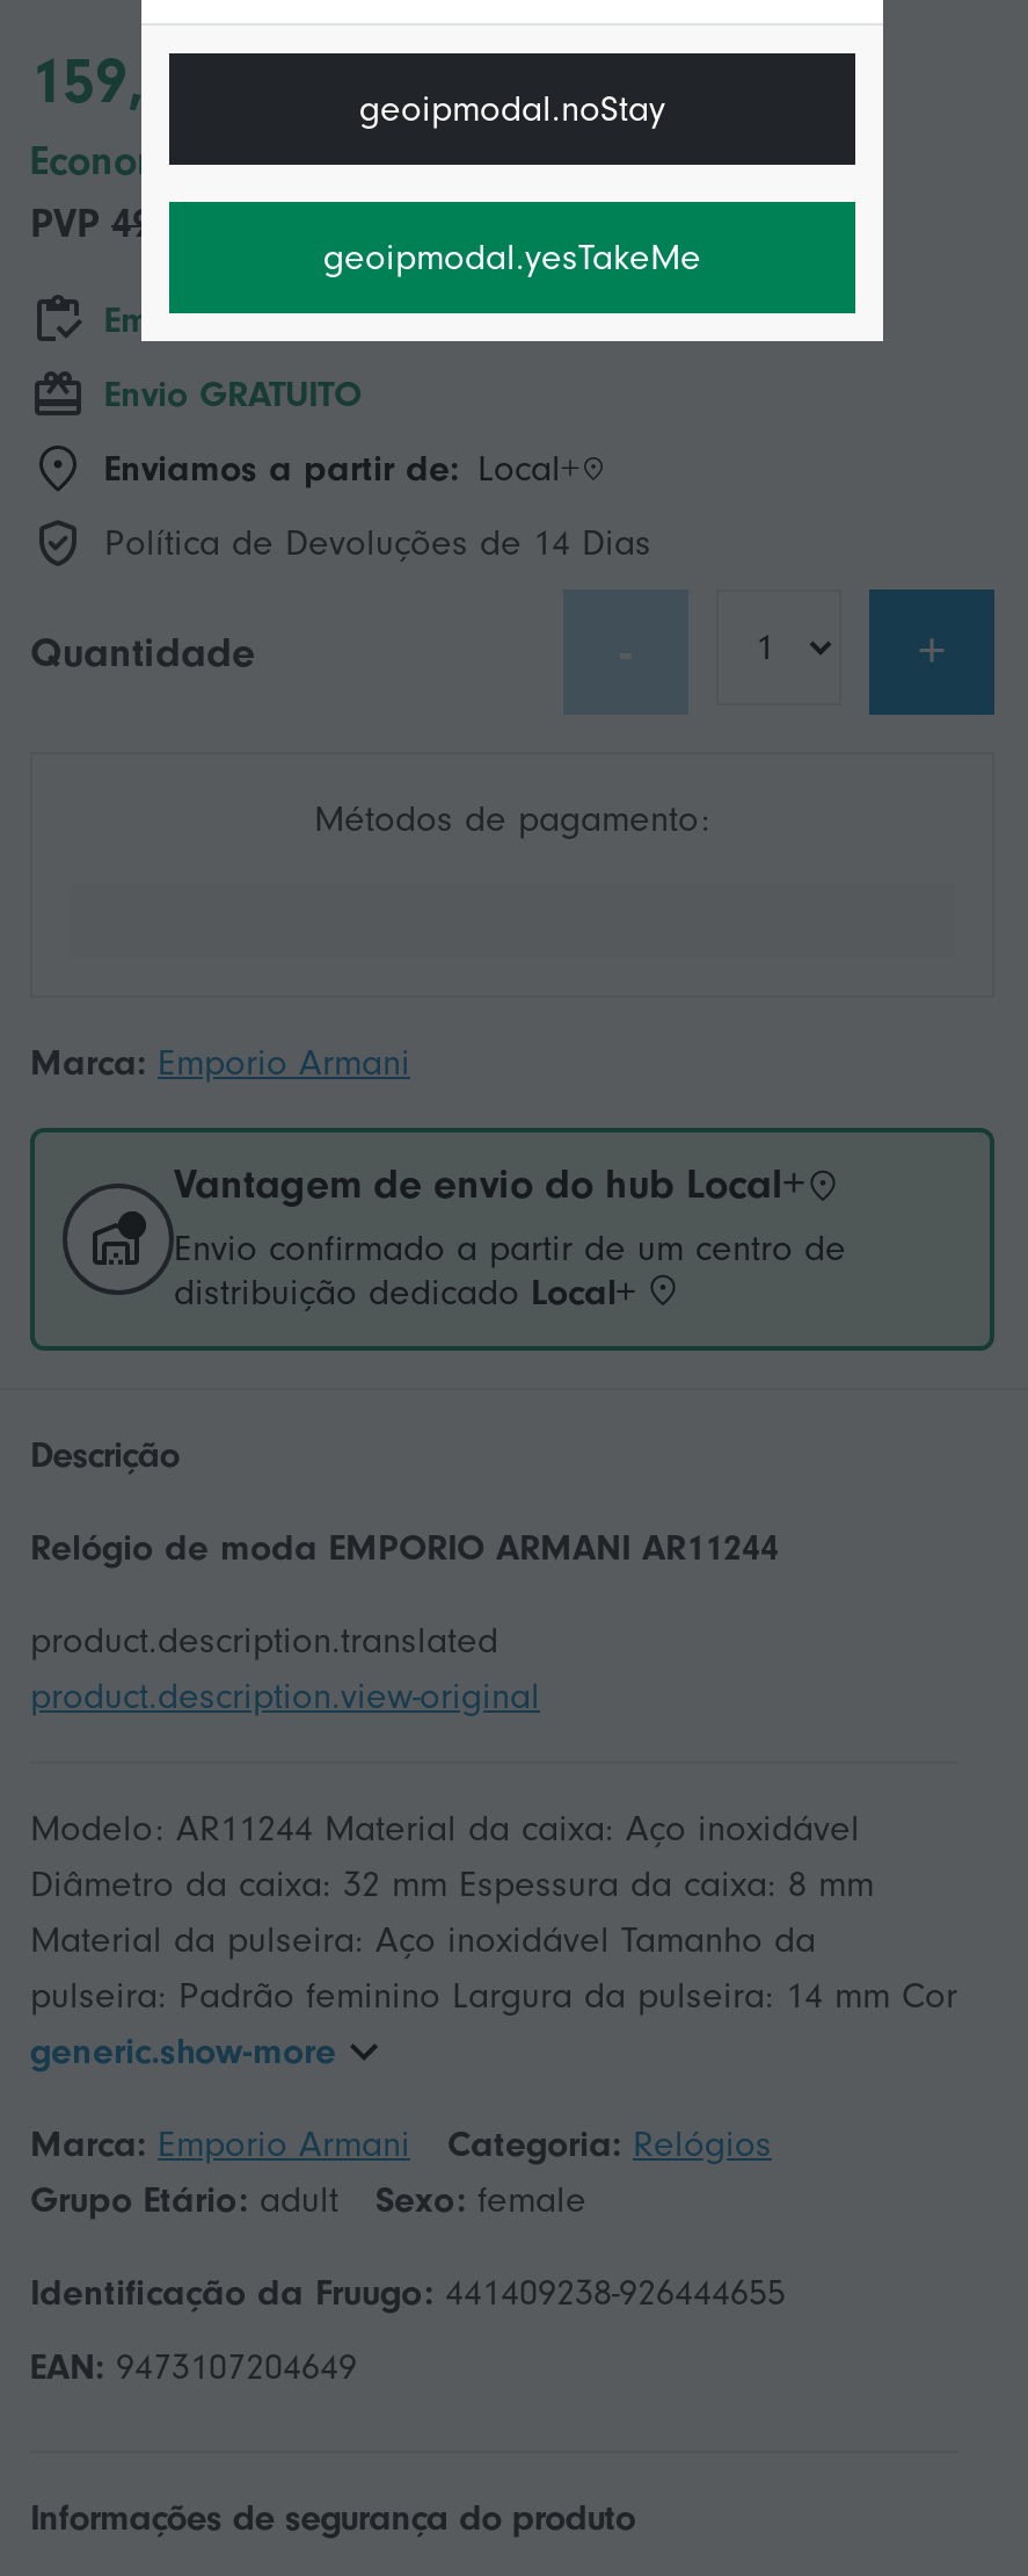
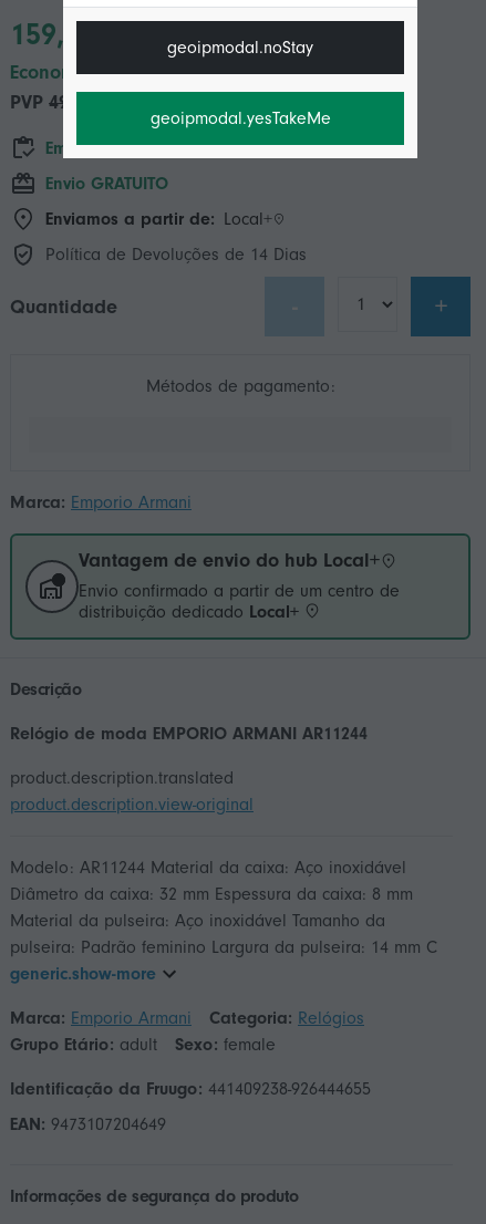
[30,1976,957,2017] pulseira: Padrão feminino Largura da pulseira: 14 mm Cor -> [10,938,437,958] pulseira: Padrão feminino Largura da pulseira: 14 mm C

